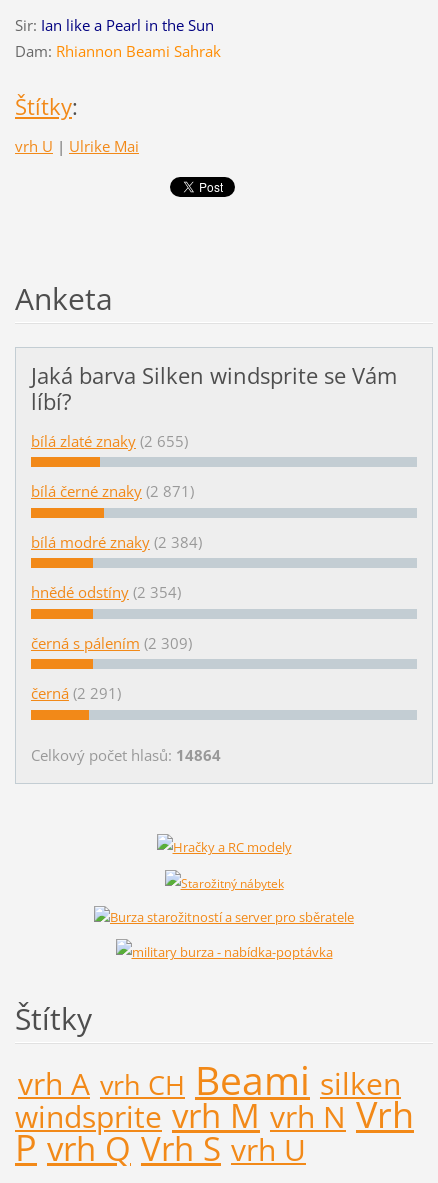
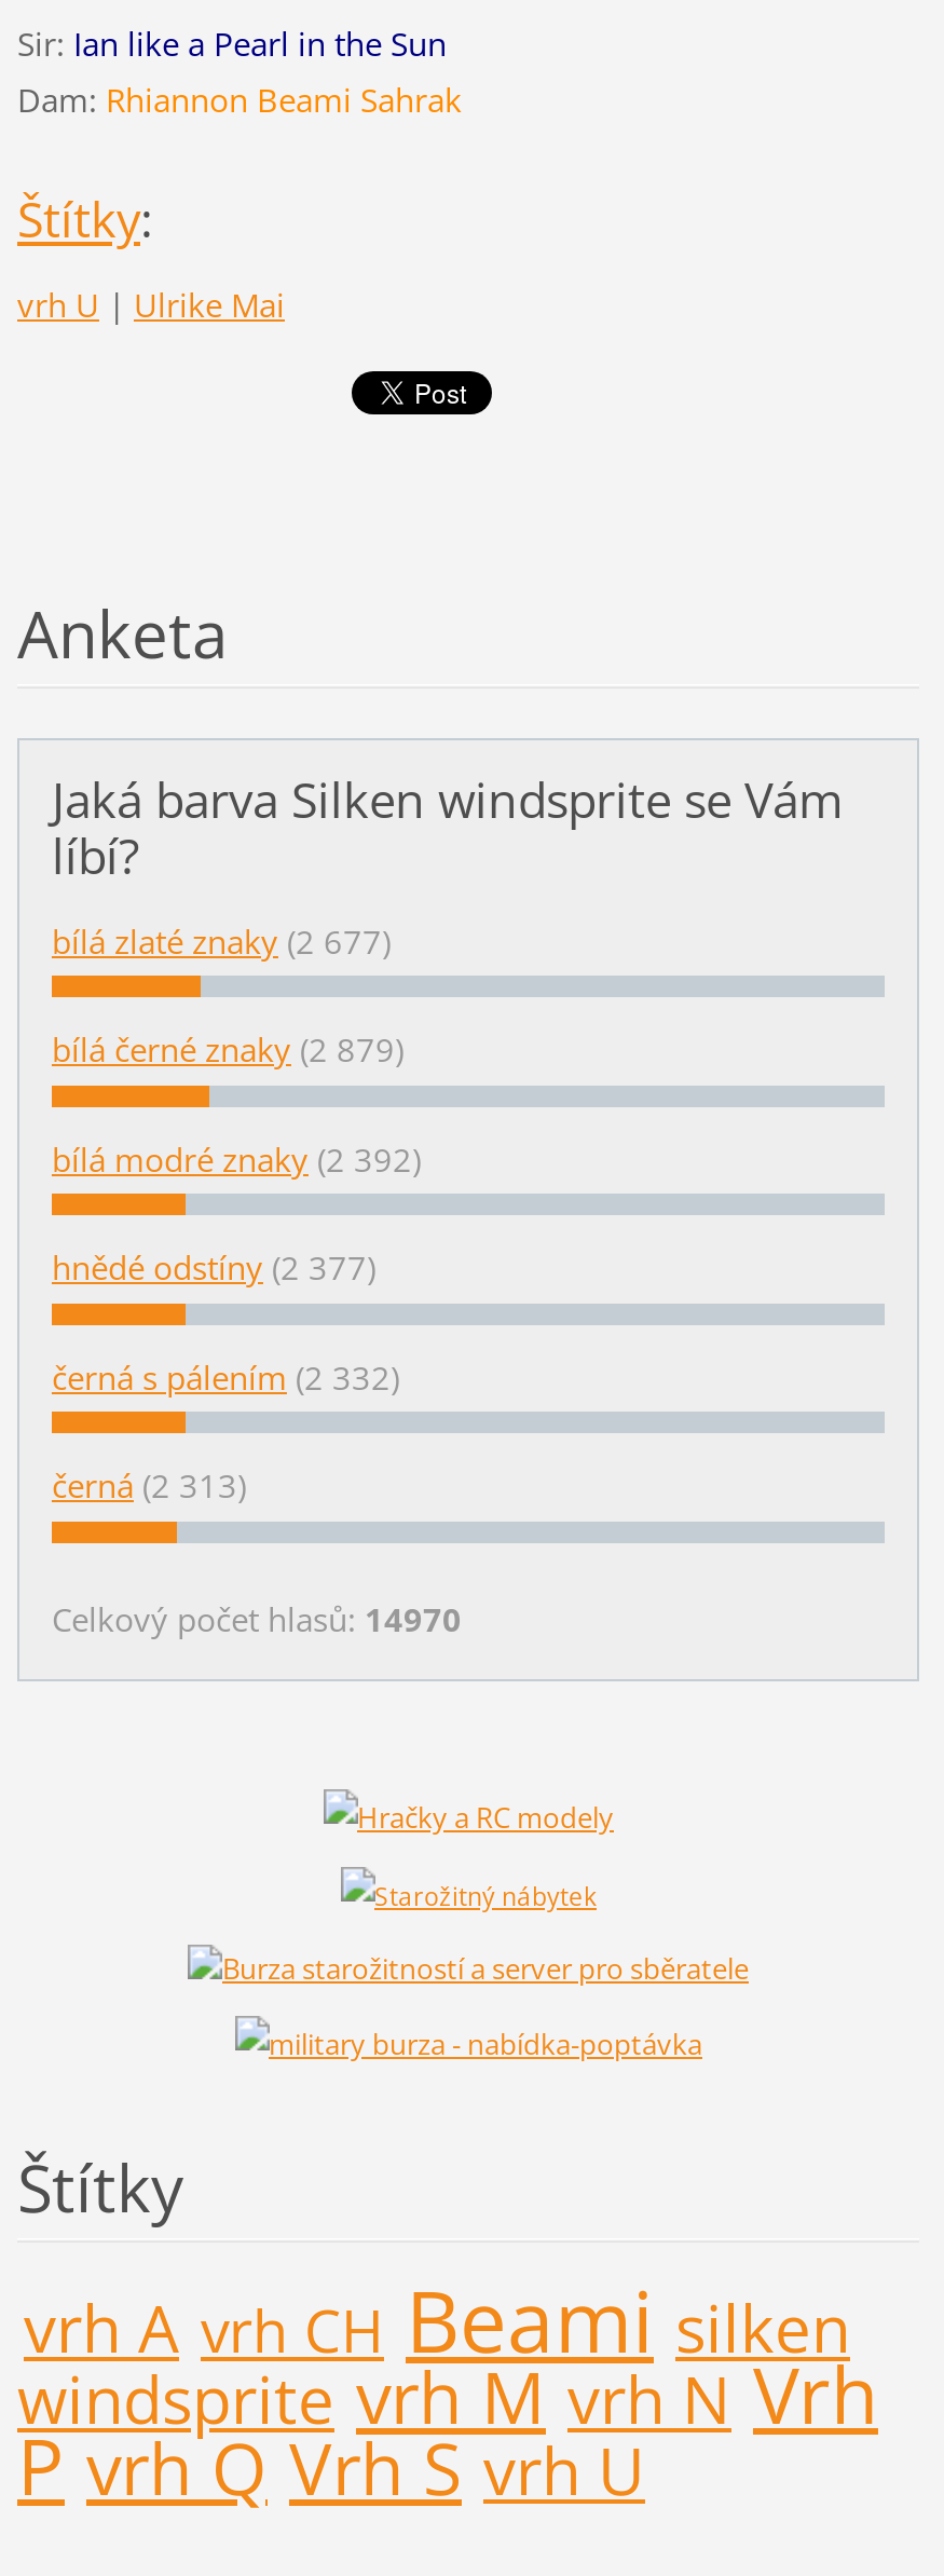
[31,431,188,451] bílá zlaté znaky (2 655) -> [52,919,391,962] bílá zlaté znaky (2 677)
[31,481,194,501] bílá černé znaky (2 871) -> [52,1028,403,1071] bílá černé znaky (2 879)
[31,532,202,552] bílá modré znaky (2 384) -> [52,1137,421,1180] bílá modré znaky (2 392)
[31,582,181,602] hnědé odstíny (2 354) -> [52,1246,375,1289] hnědé odstíny (2 377)
[31,633,192,653] černá s pálením (2 309) -> [52,1355,399,1398] černá s pálením (2 332)
[31,683,121,703] černá (2 291) -> [52,1464,246,1507] černá (2 313)
[31,745,221,765] Celkový počet hlasů: 14864 -> [52,1597,462,1641] Celkový počet hlasů: 14970

